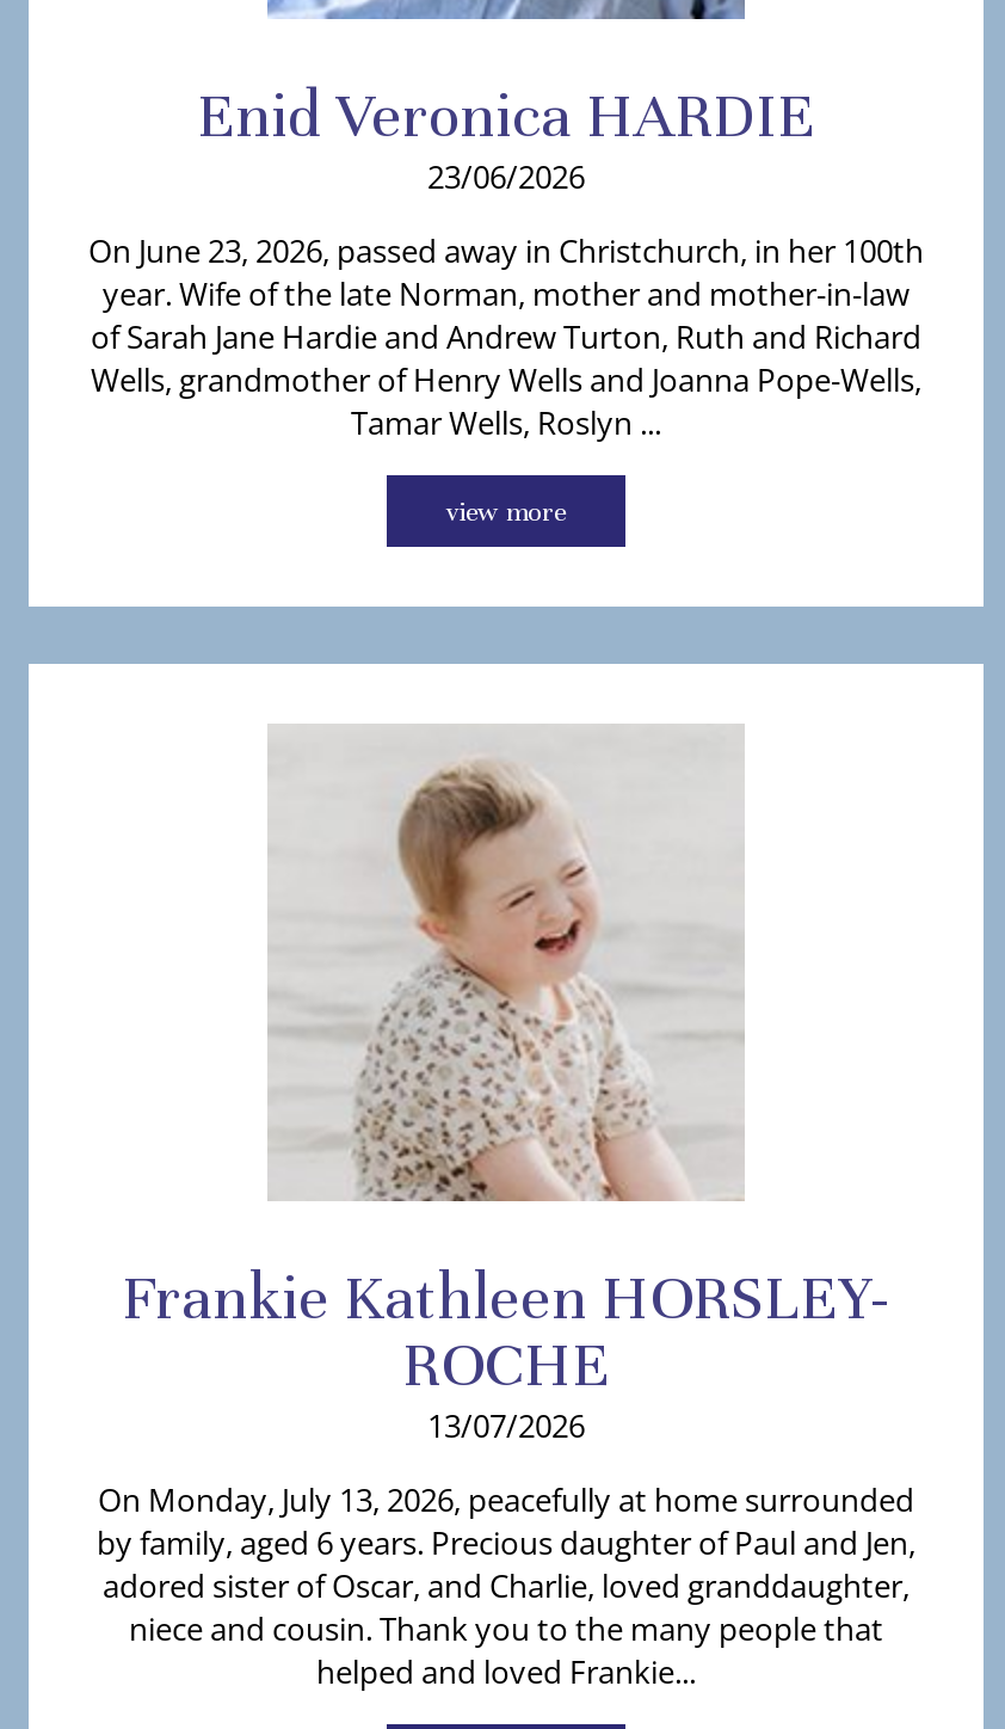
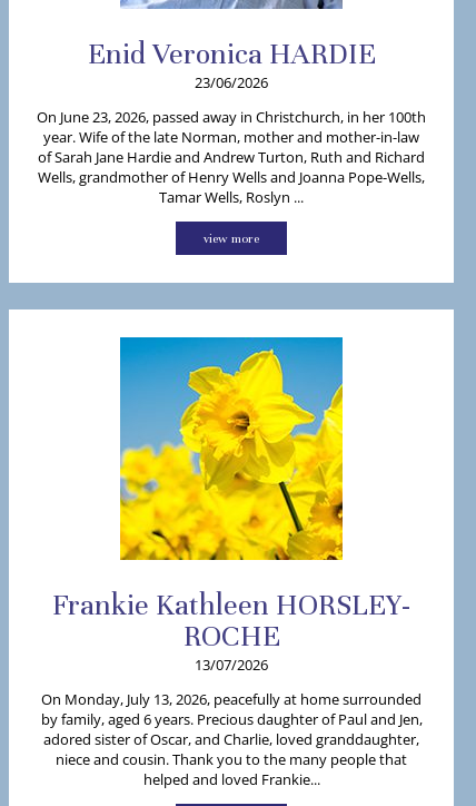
[267,724,745,1204] [image] -> [119,336,344,561] [image]

